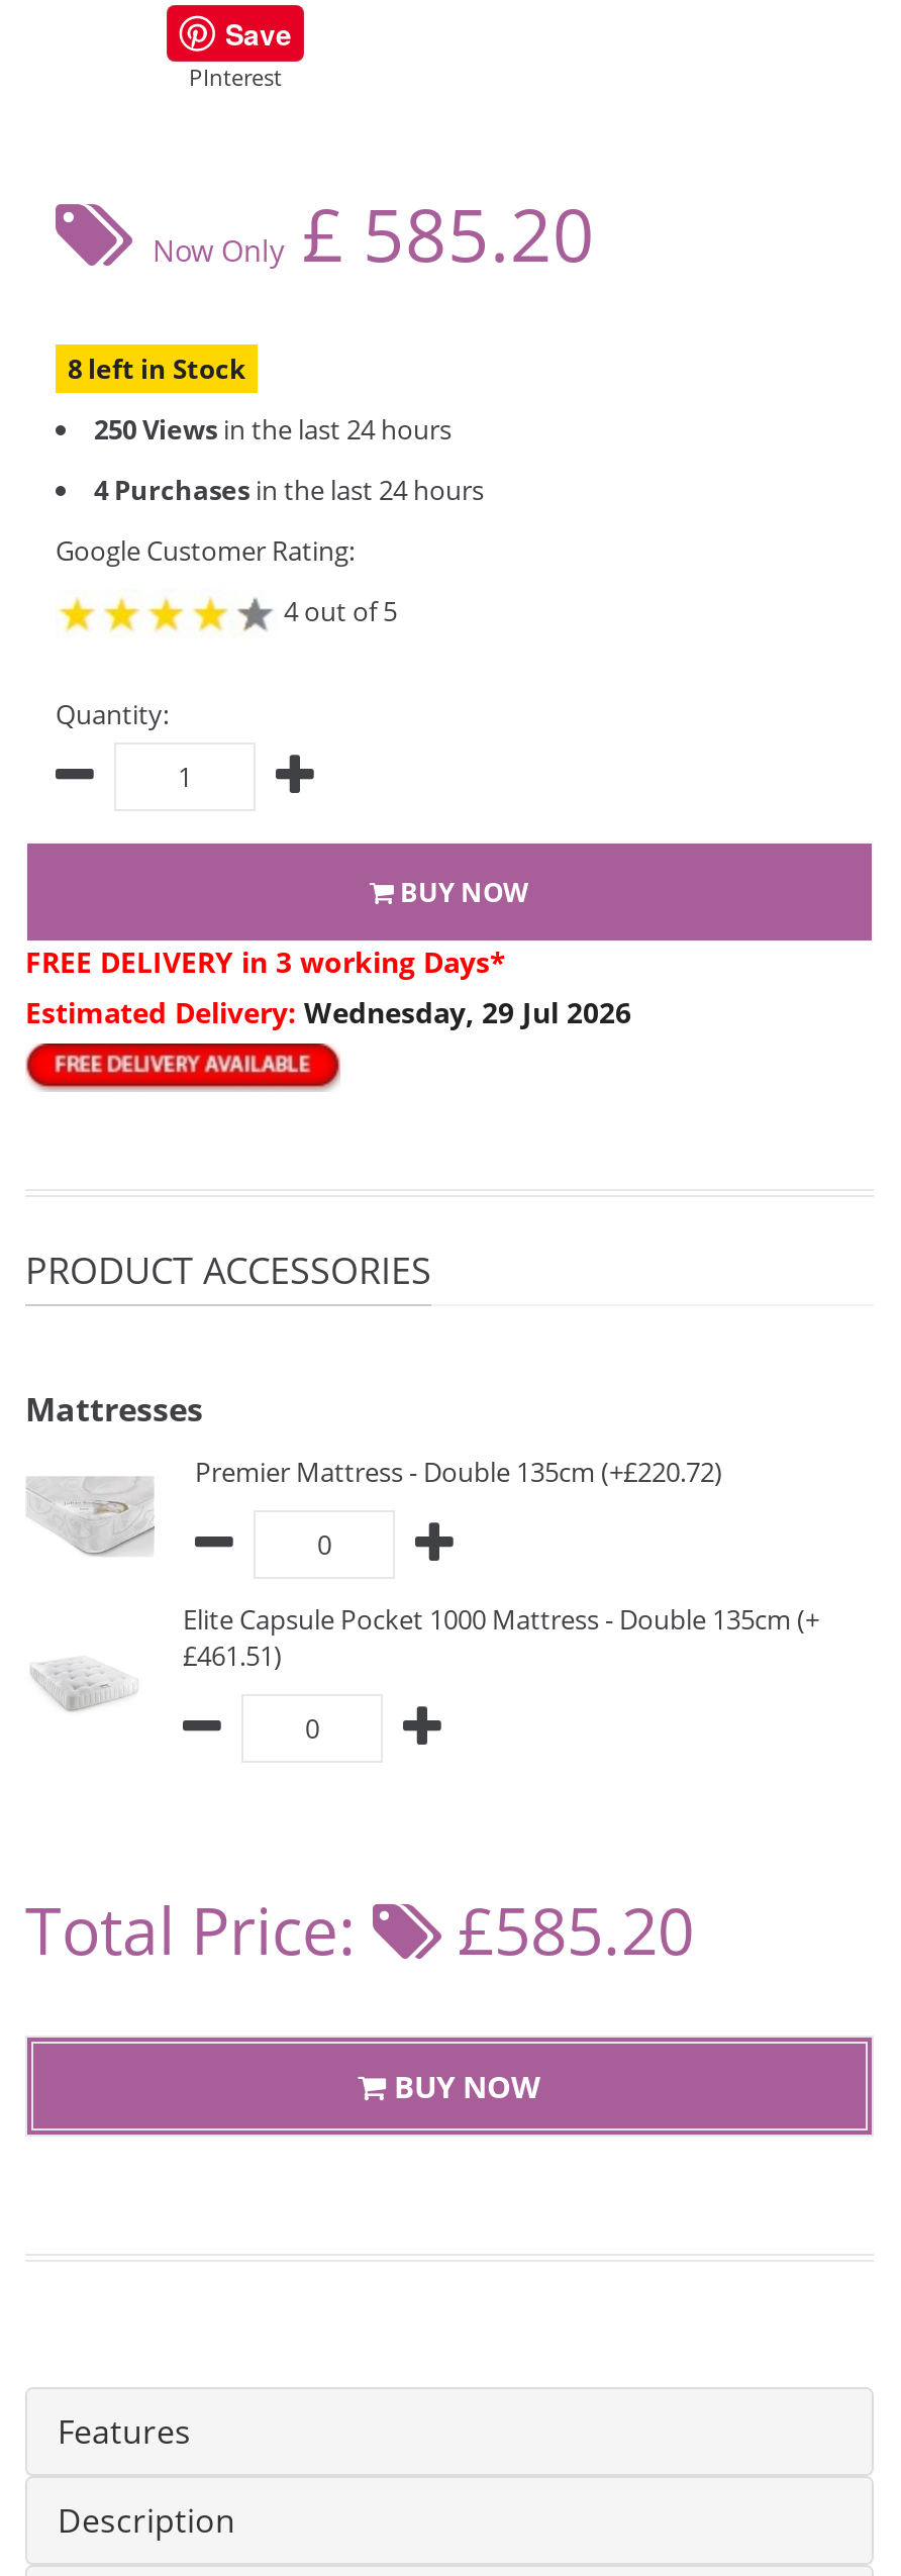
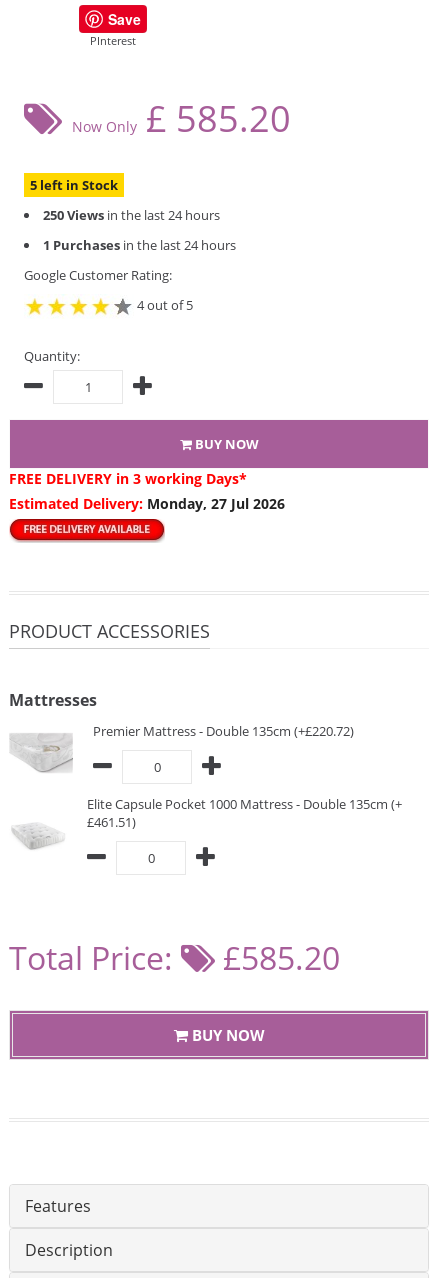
[68,351,245,387] 8 left in Stock -> [30,176,118,194] 5 left in Stock
[94,472,484,508] 4 Purchases in the last 24 hours -> [43,236,236,254] 1 Purchases in the last 24 hours
[25,993,631,1031] Estimated Delivery: Wednesday, 29 Jul 2026 -> [9,494,285,513] Estimated Delivery: Monday, 27 Jul 2026

